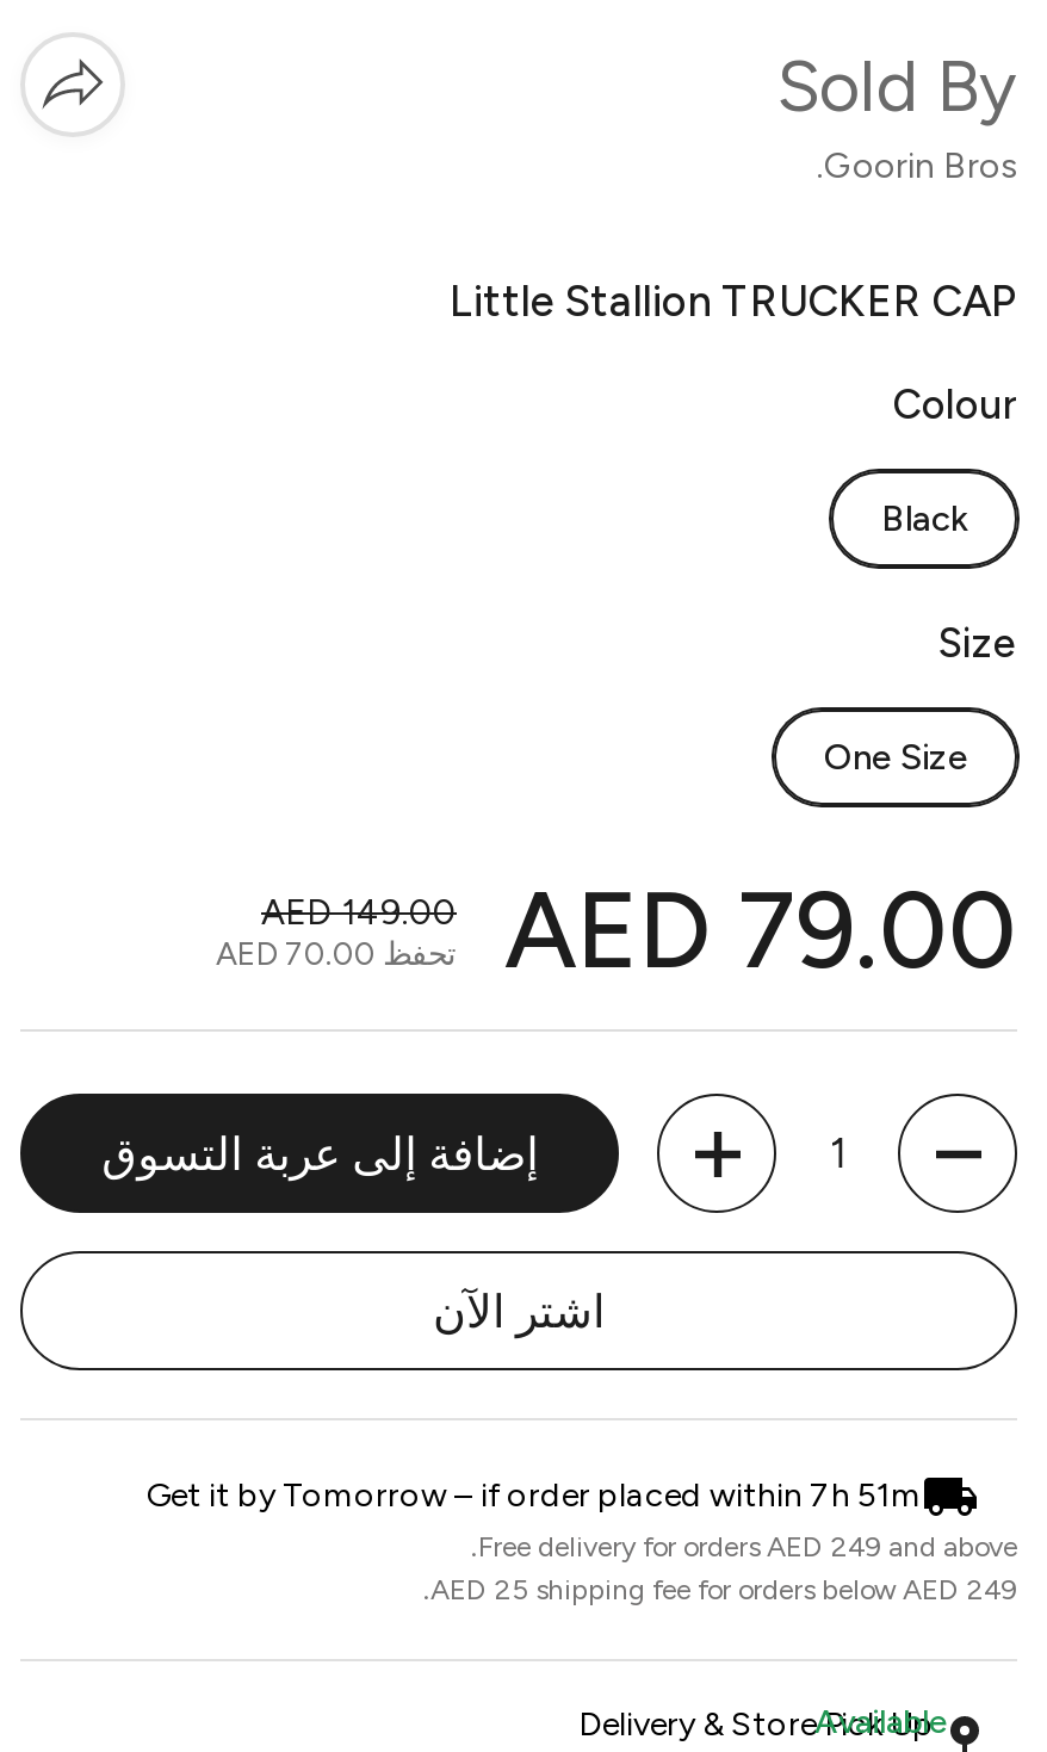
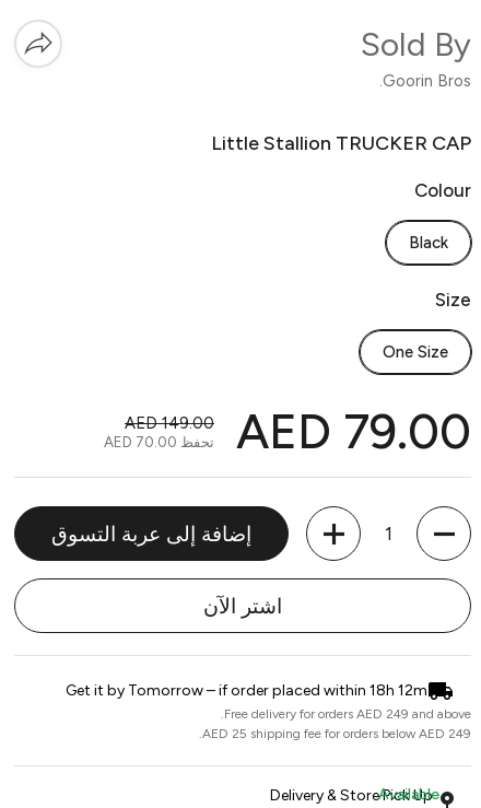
[147,1474,922,1515] Get it by Tomorrow – if order placed within 7h 51m -> [66,681,427,699] Get it by Tomorrow – if order placed within 18h 12m

